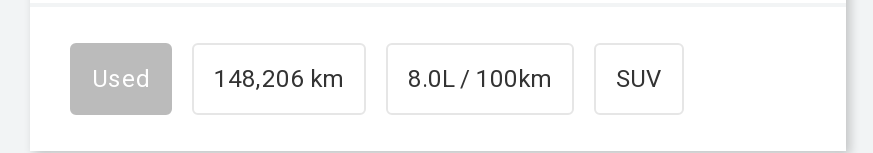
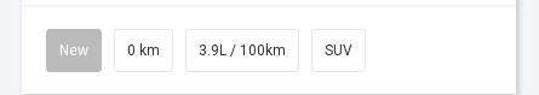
[92,65,552,93] Used | 148,206 km | 8.0L / 100km -> [59,42,286,59] New | 0 km | 3.9L / 100km

